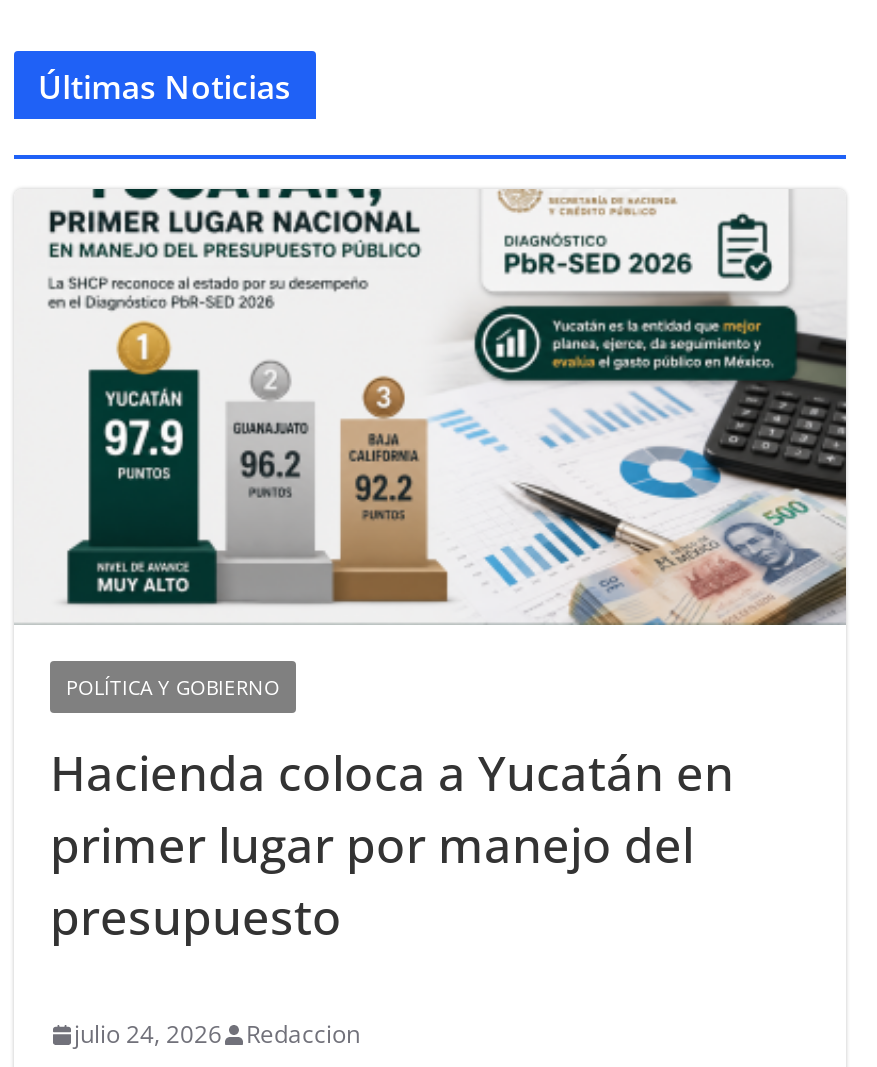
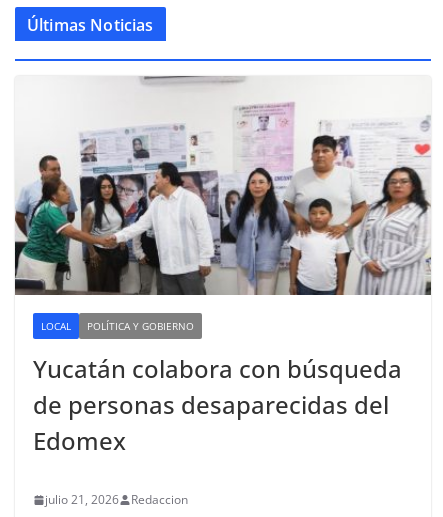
[14,186,848,626] [image] -> [14,75,431,296] [image]
none -> [41,319,71,333] LOCAL
[50,740,734,950] Hacienda coloca a Yucatán en | primer lugar por manejo del | presupuesto -> [33,352,402,457] Yucatán colabora con búsqueda | de personas desaparecidas del | Edomex
[74,1018,360,1052] julio 24, 2026 Redaccion -> [45,491,188,508] julio 21, 2026 Redaccion

